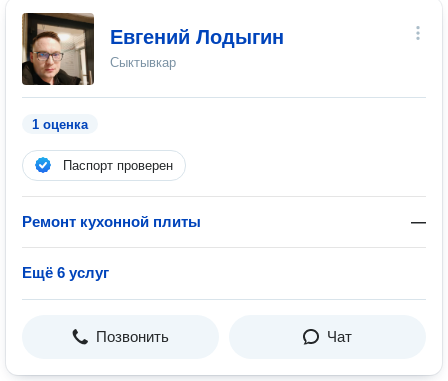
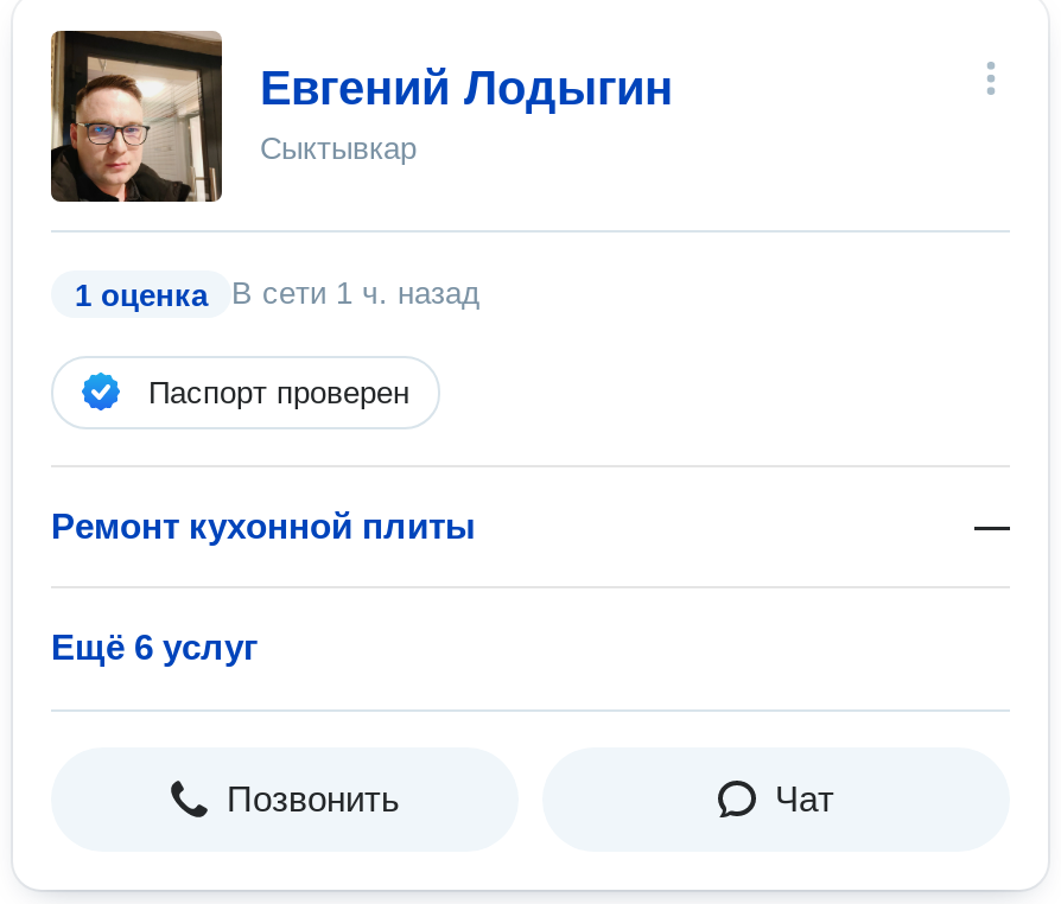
none -> [231,275,481,311] В сети 1 ч. назад

